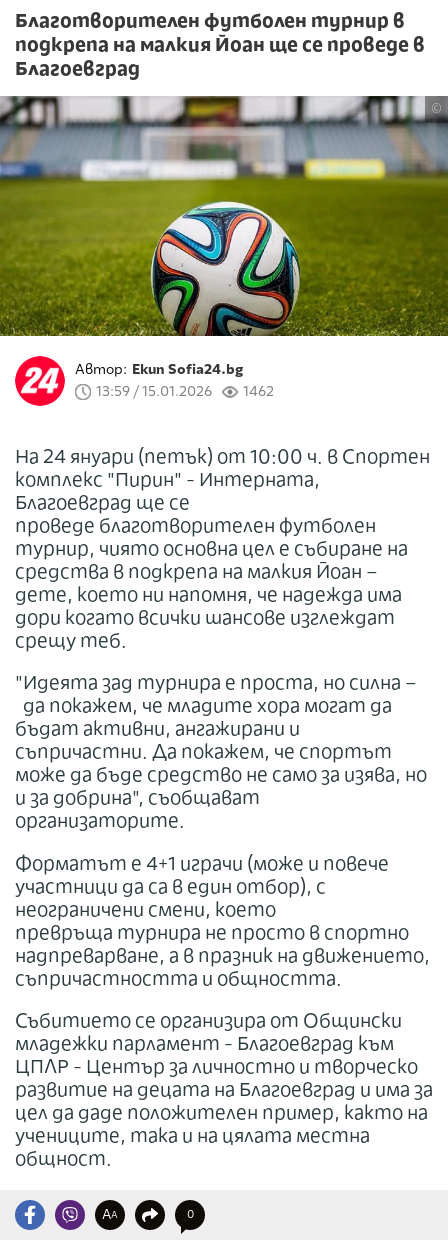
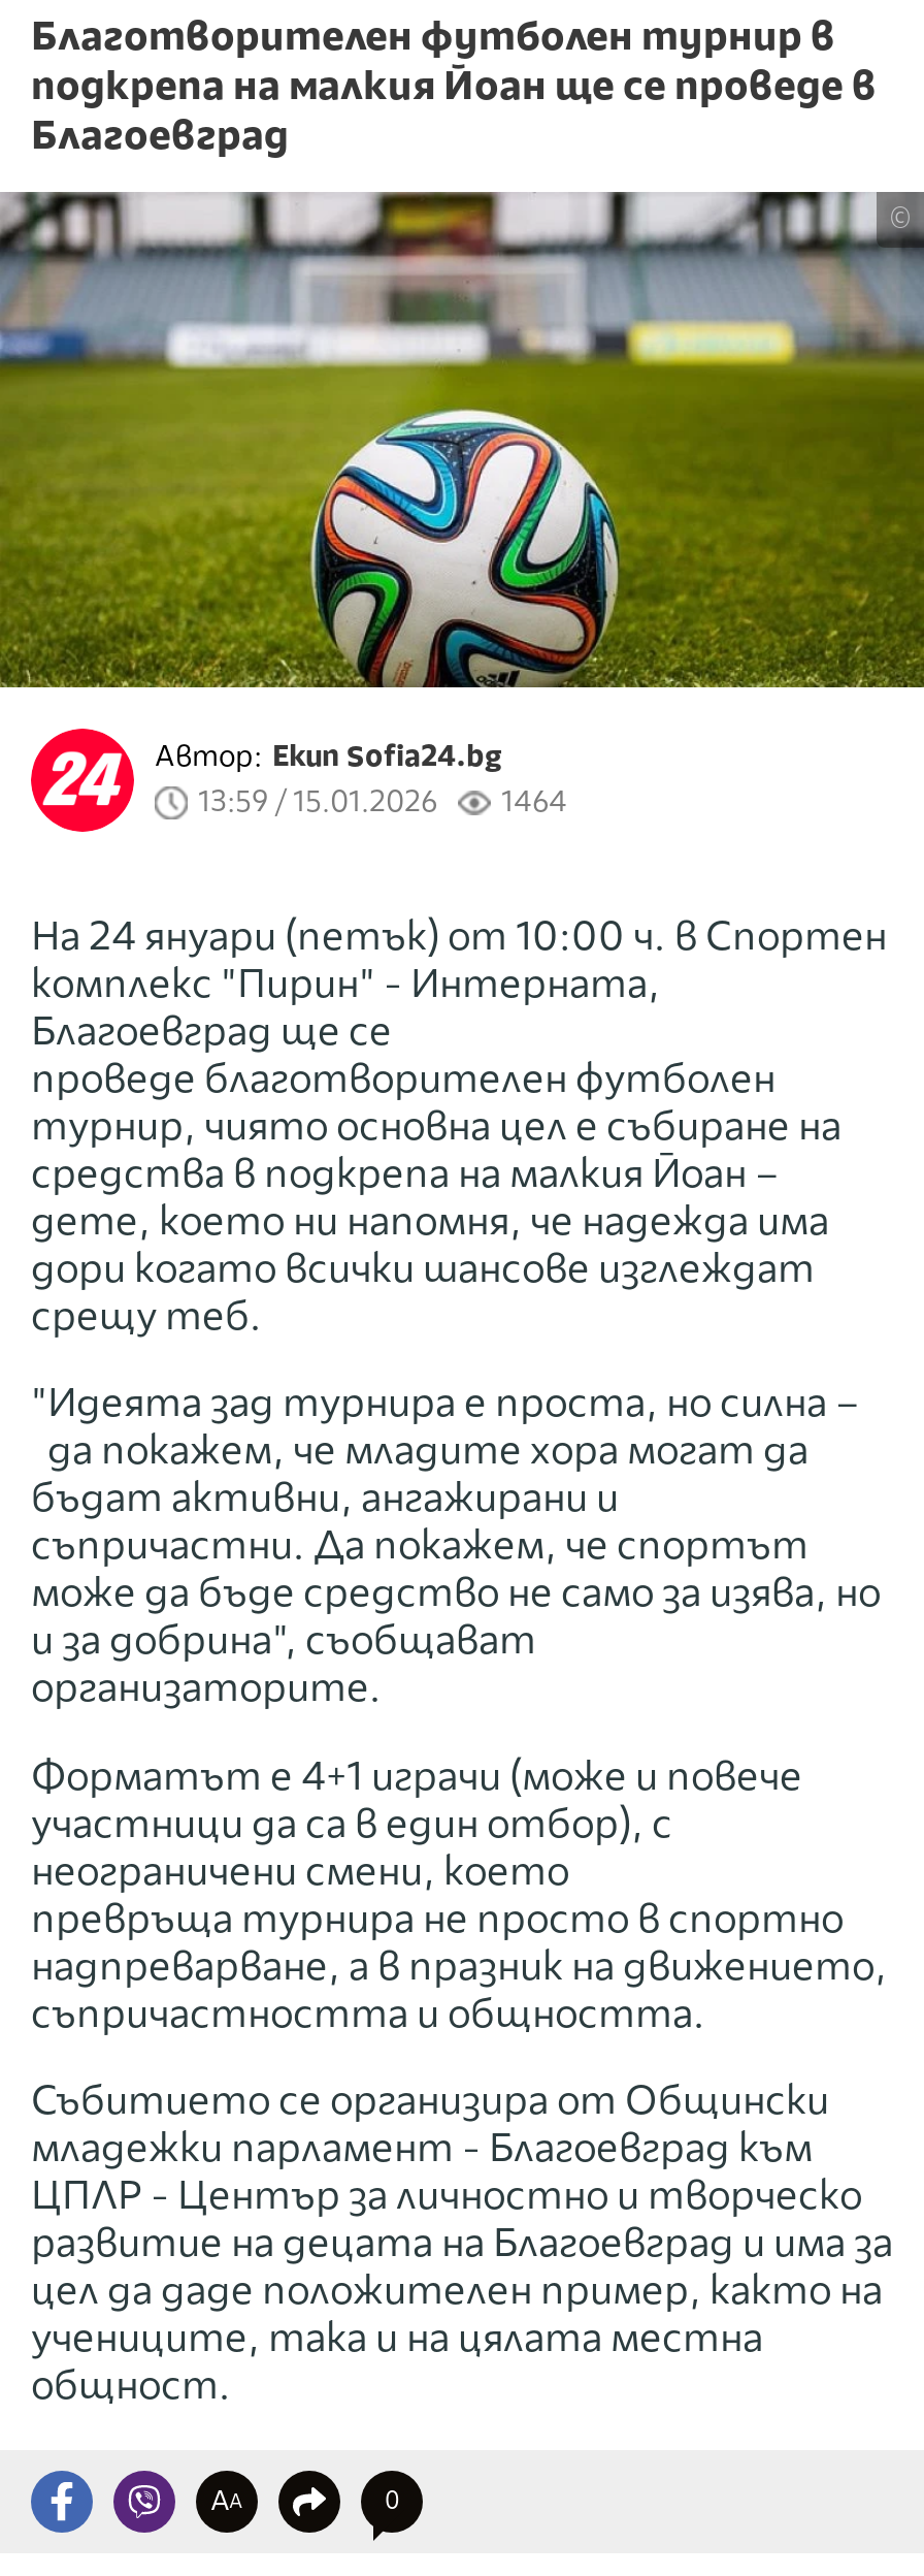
[96,383,274,400] 13:59 / 15.01.2026 1462 -> [198,784,567,819] 13:59 / 15.01.2026 1464

